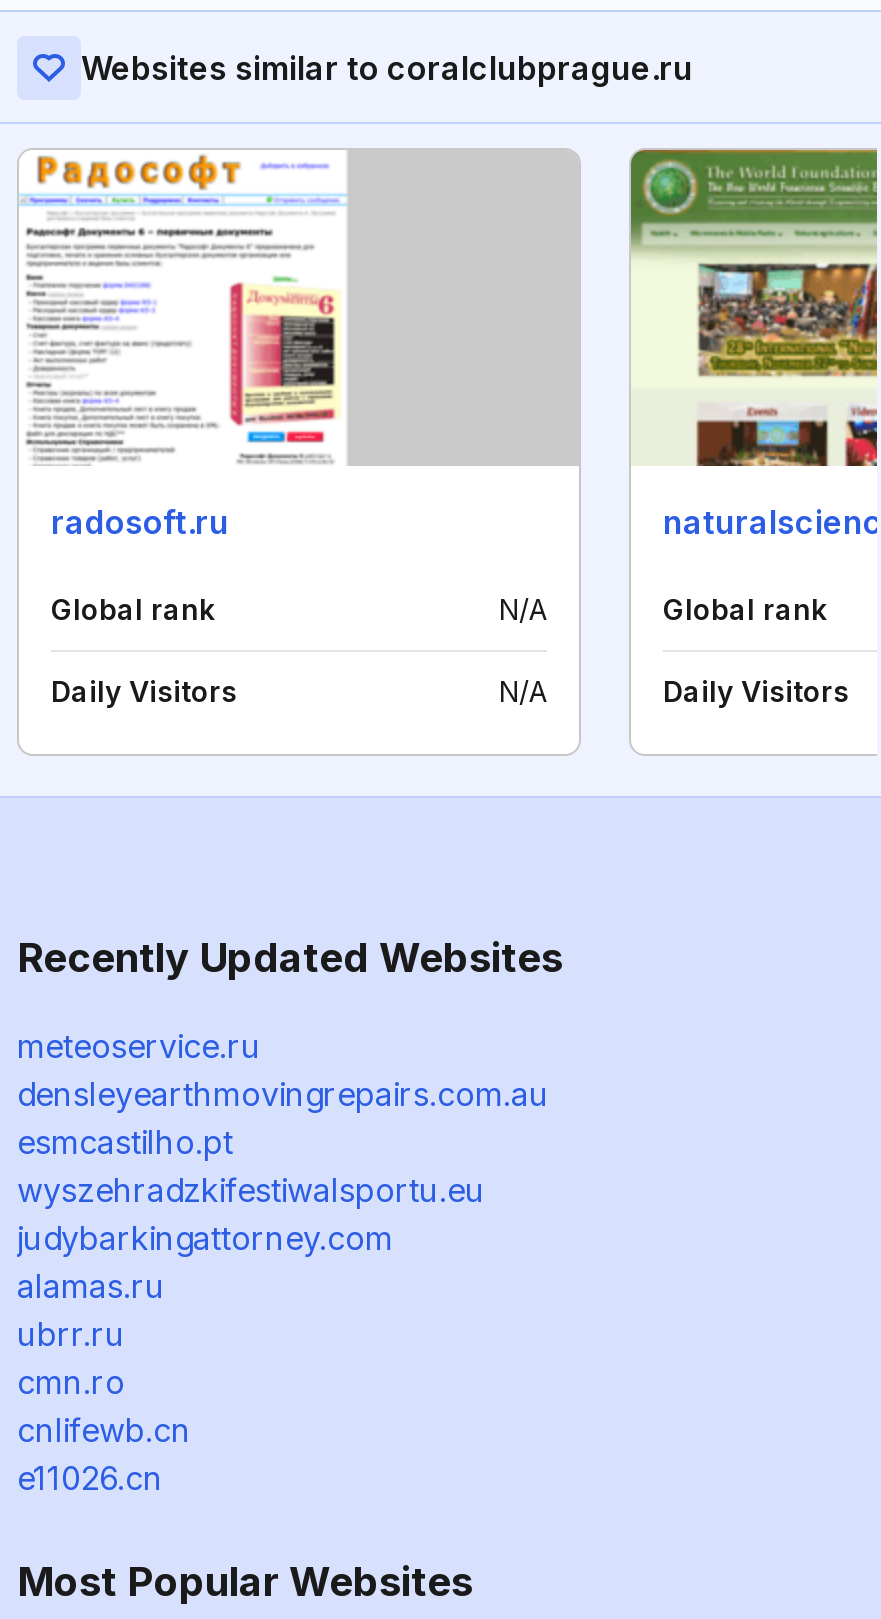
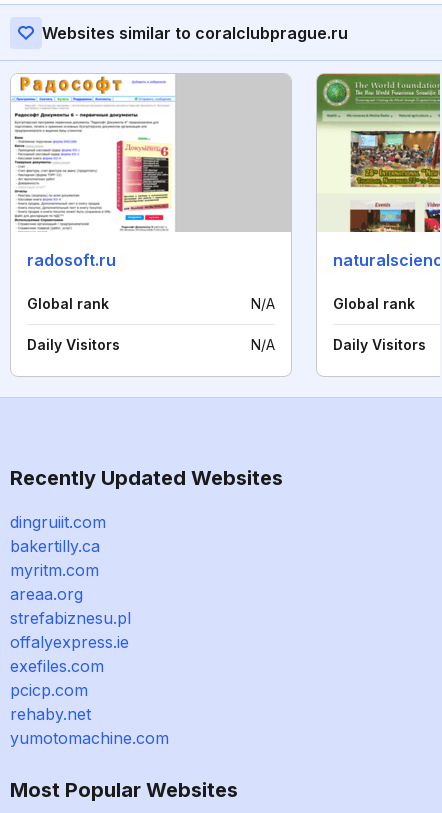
[17,1026,549,1498] meteoservice.ru | densleyearthmovingrepairs.com.au | esmcastilho.pt | wyszehradzkifestiwalsportu.eu | judybarkingattorney.com | alamas.ru | ubrr.ru | cmn.ro | cnlifewb.cn | e11026.cn -> [10,512,169,748] dingruiit.com | bakertilly.ca | myritm.com | areaa.org | strefabiznesu.pl | offalyexpress.ie | exefiles.com | pcicp.com | rehaby.net | yumotomachine.com

